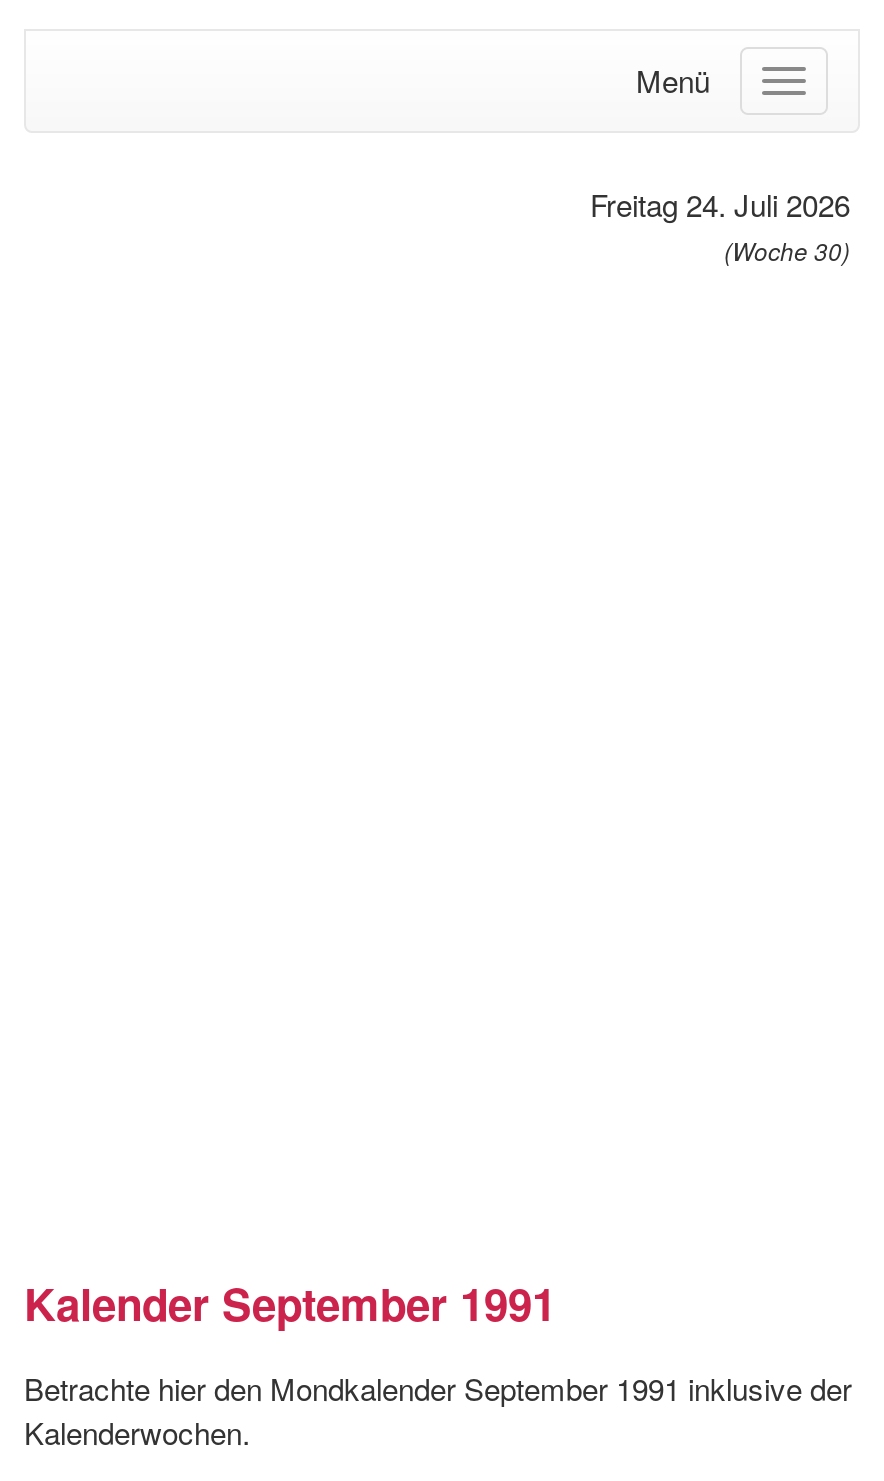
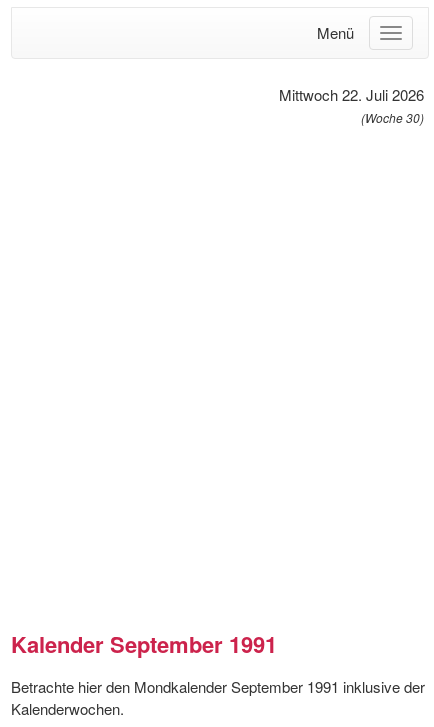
[590,183,850,225] Freitag 24. Juli 2026 -> [279,84,424,105] Mittwoch 22. Juli 2026

